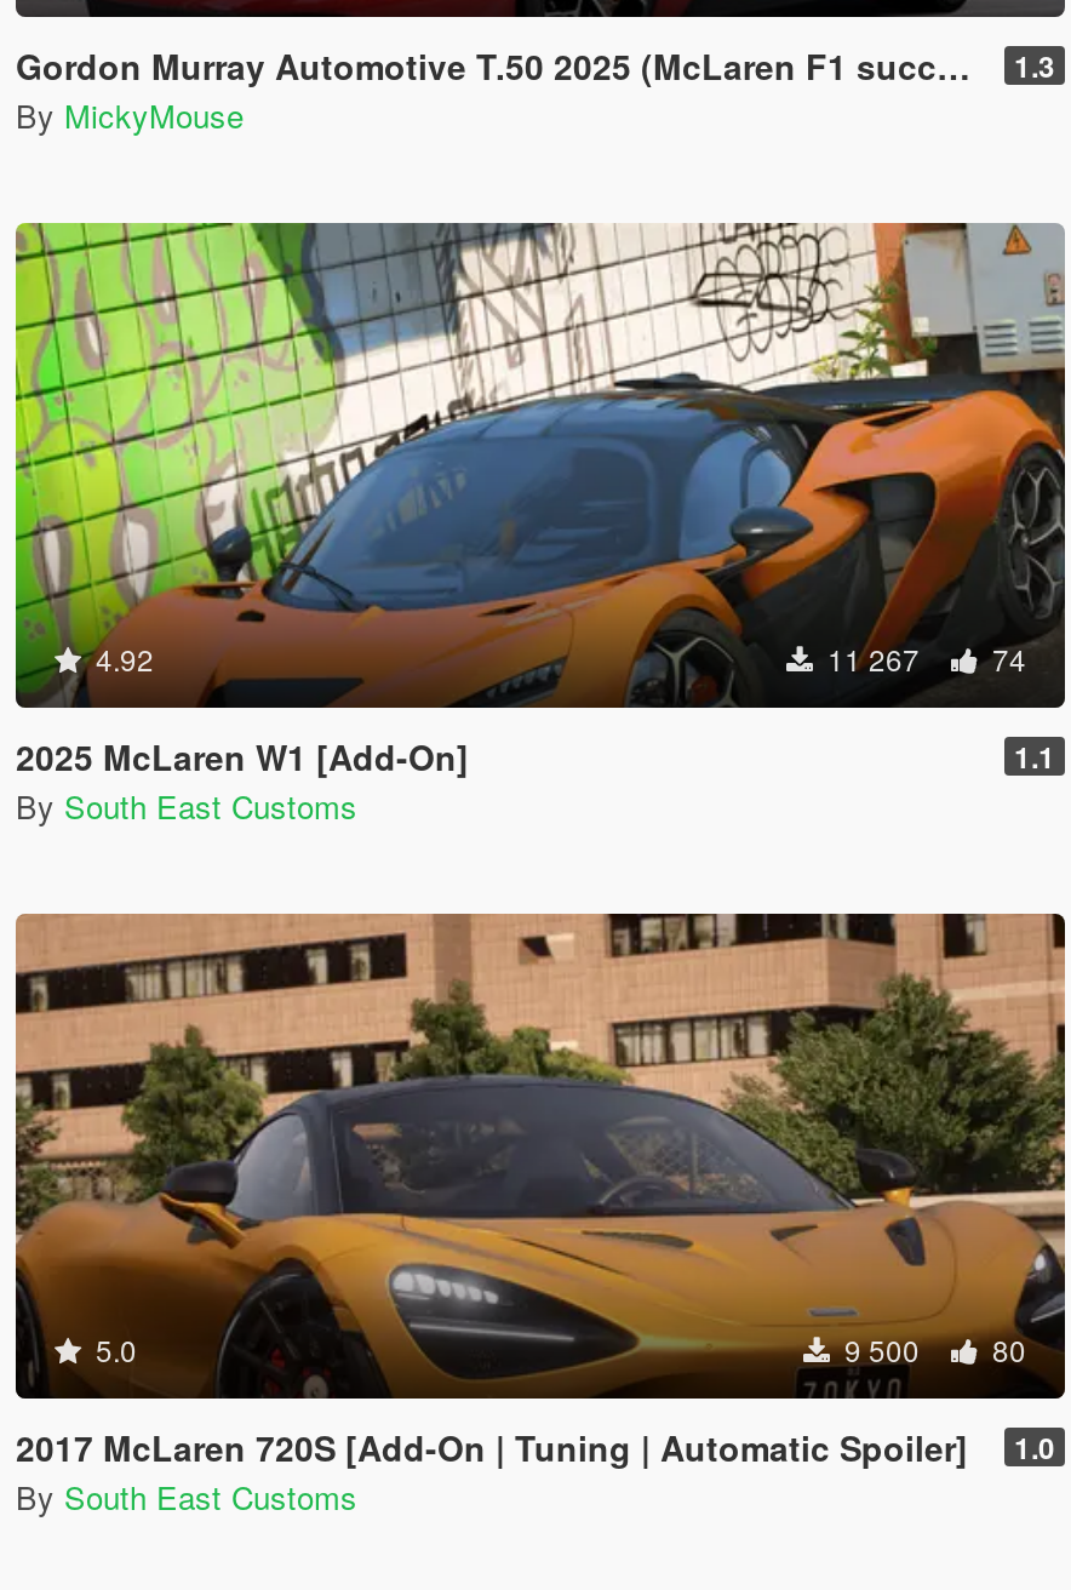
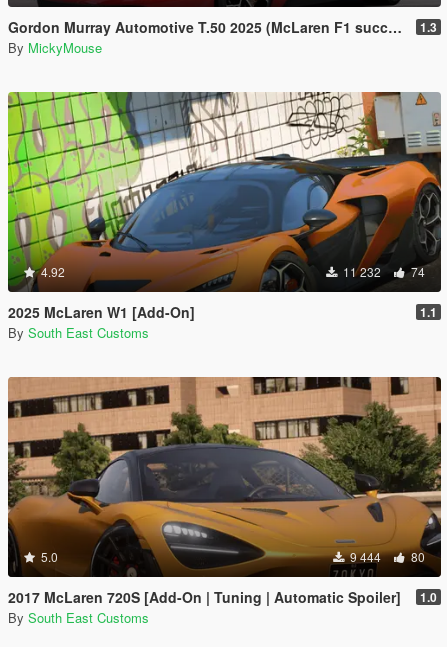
[820,637,1026,679] 11 267 74 -> [340,263,425,280] 11 232 74
[837,1328,1026,1369] 9 500 80 -> [347,548,425,565] 9 444 80

